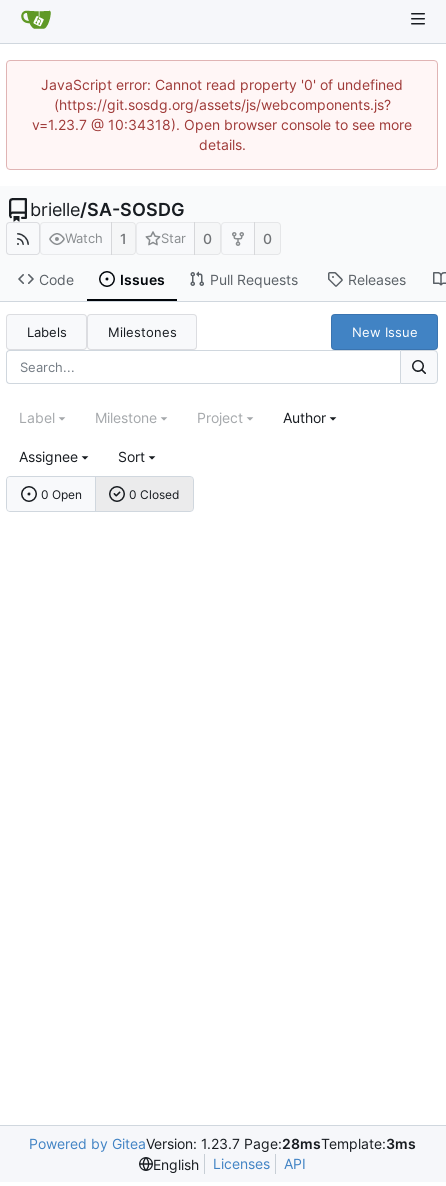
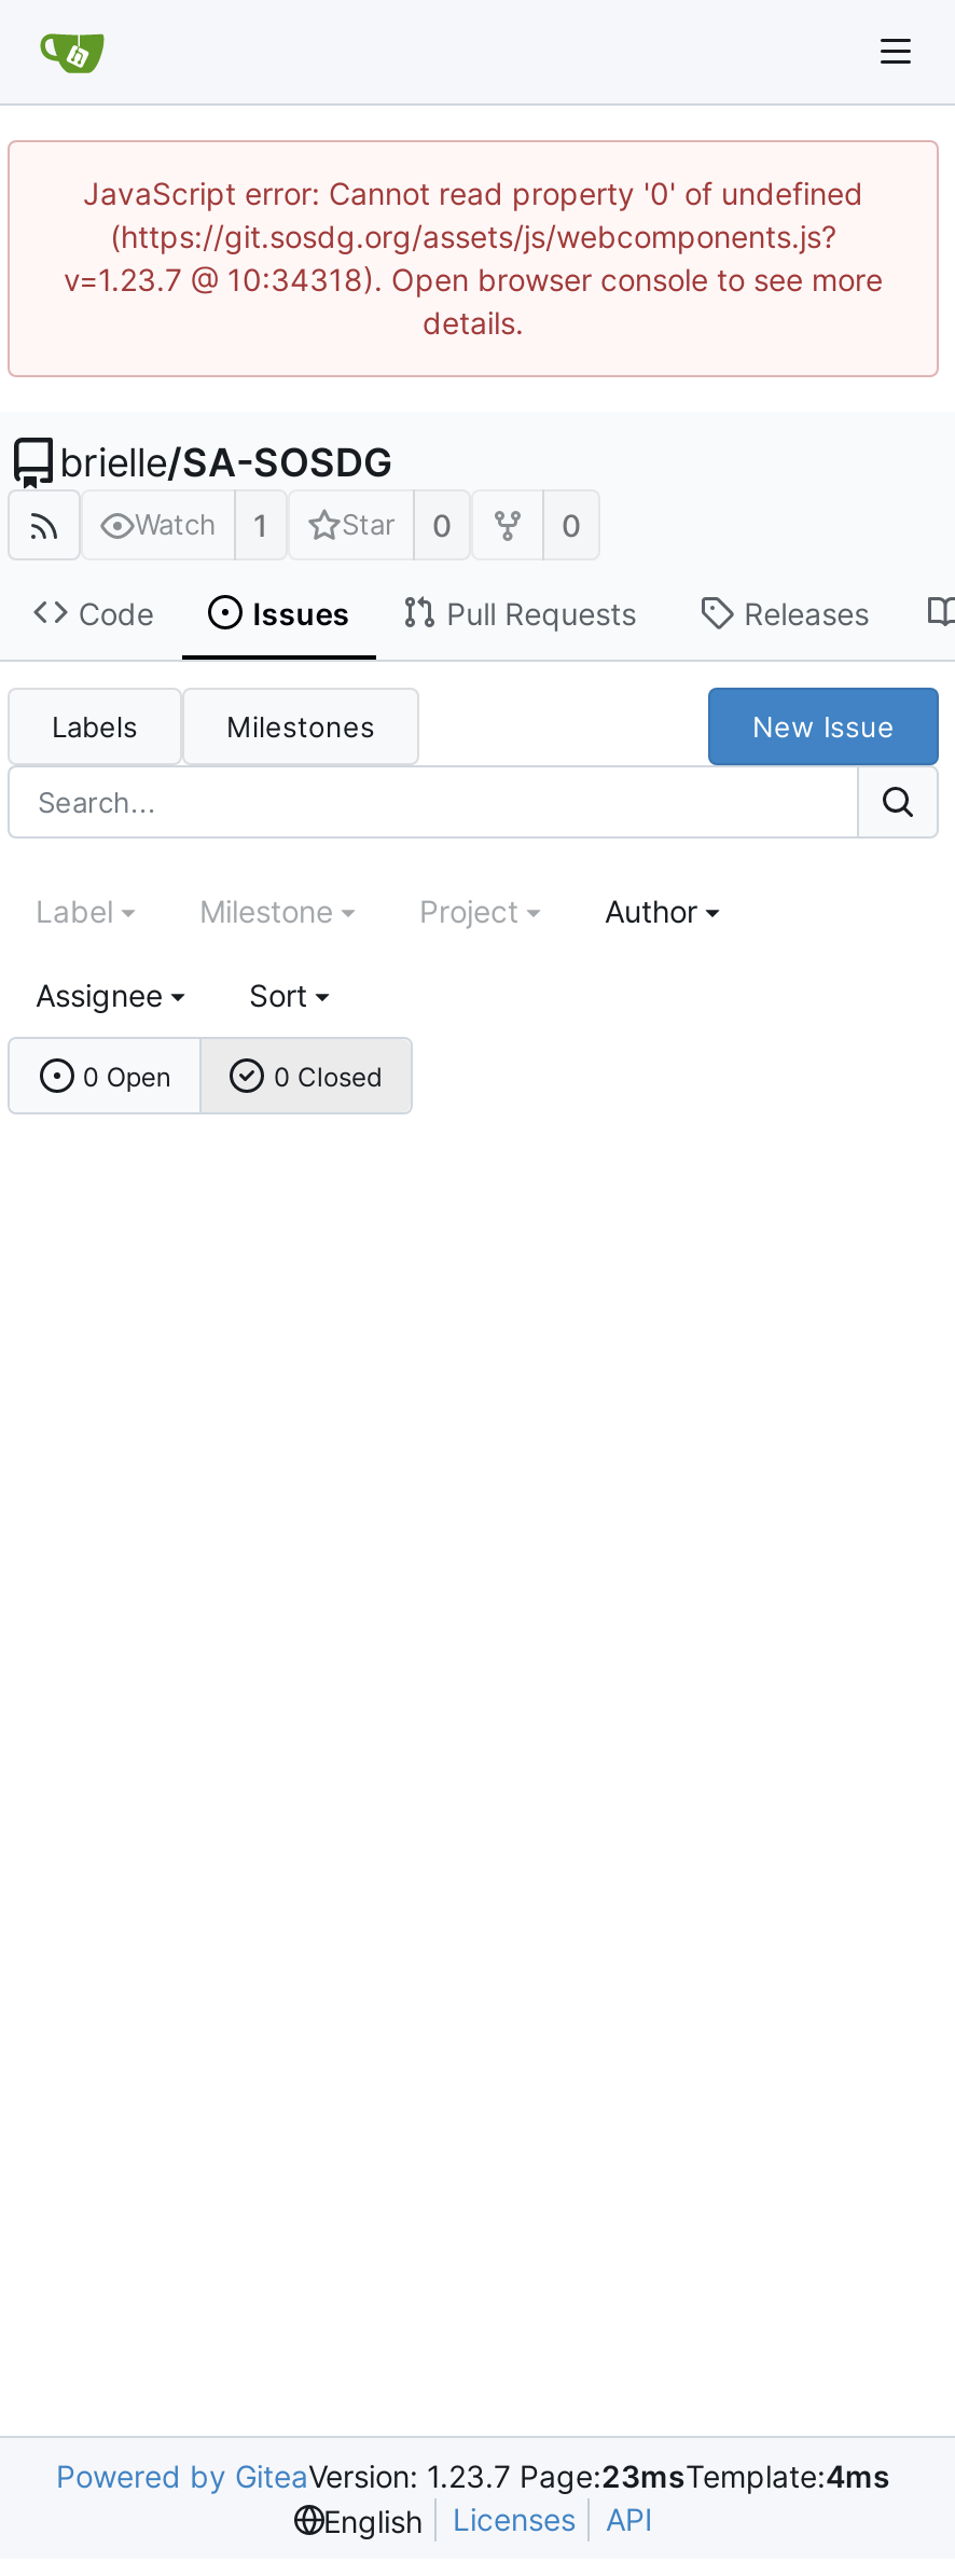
[28,1135,415,1152] Powered by GiteaVersion: 1.23.7 Page:28msTemplate:3ms -> [56,2457,890,2494] Powered by GiteaVersion: 1.23.7 Page:23msTemplate:4ms

